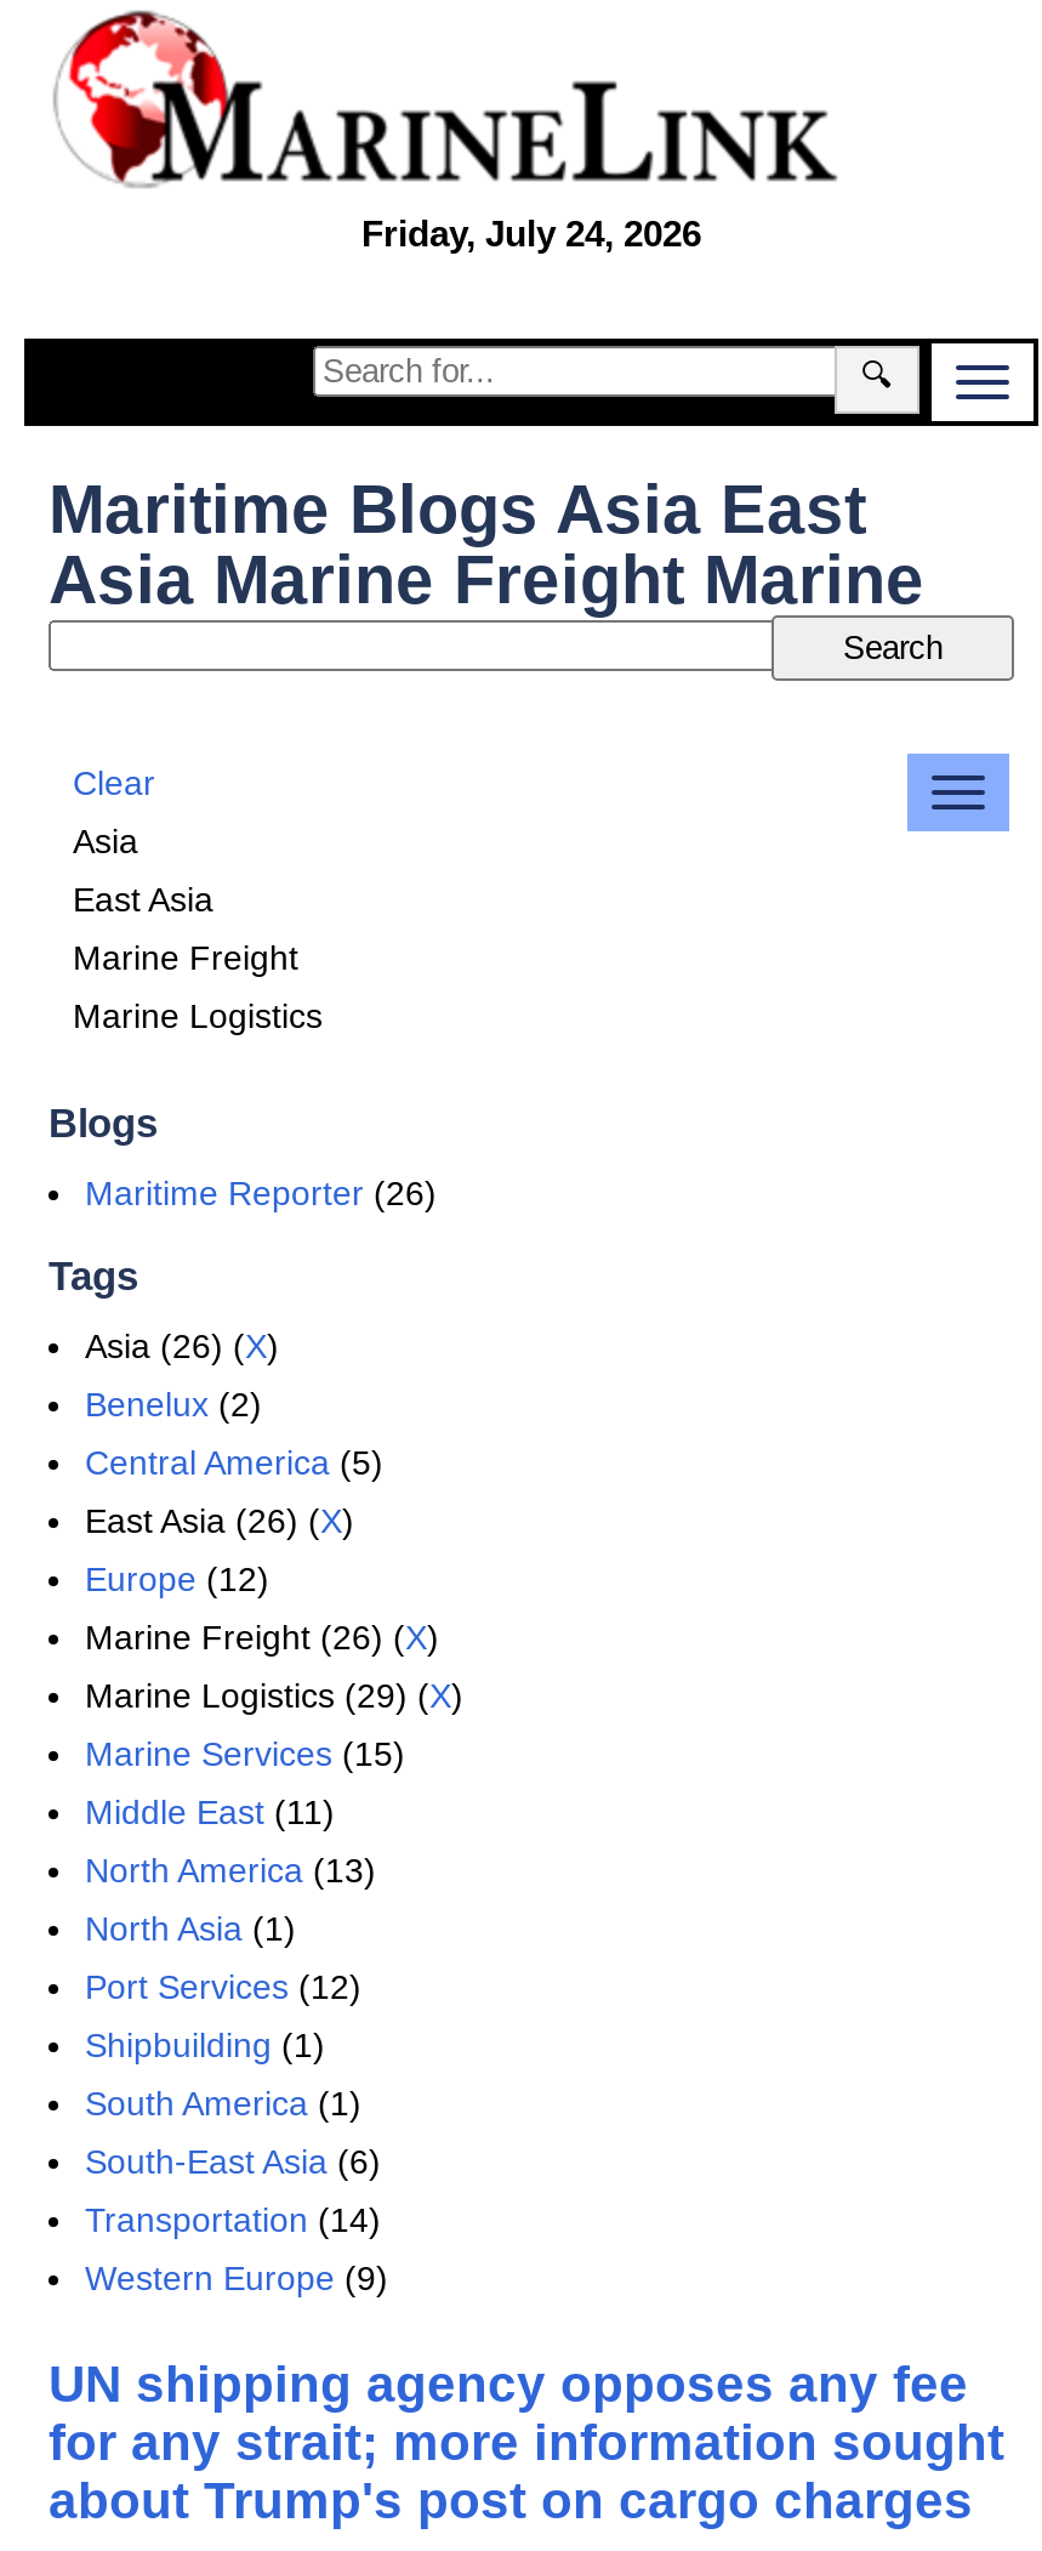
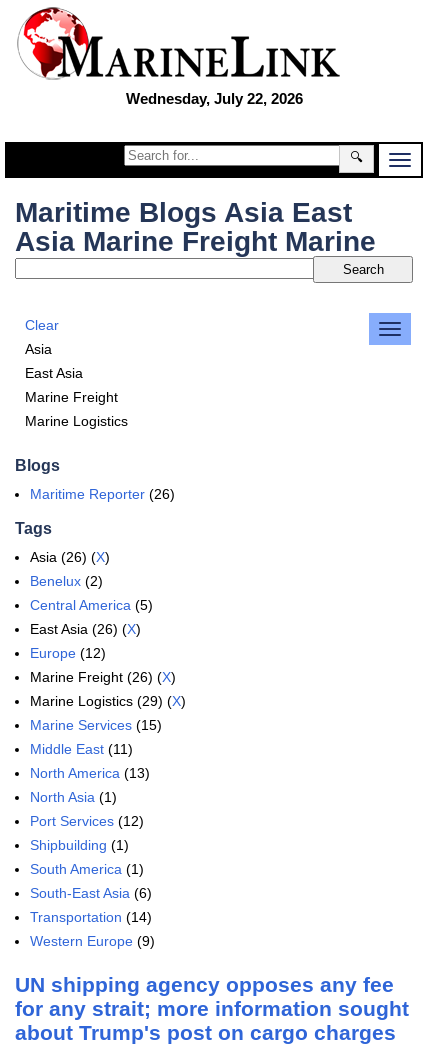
[361,212,701,254] Friday, July 24, 2026 -> [125,90,302,107] Wednesday, July 22, 2026

